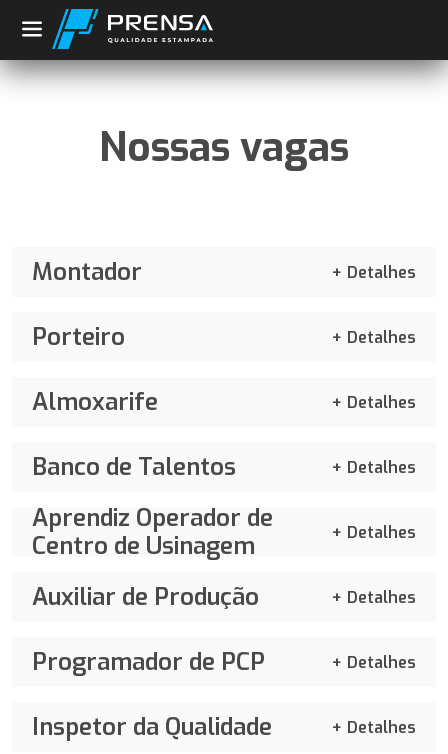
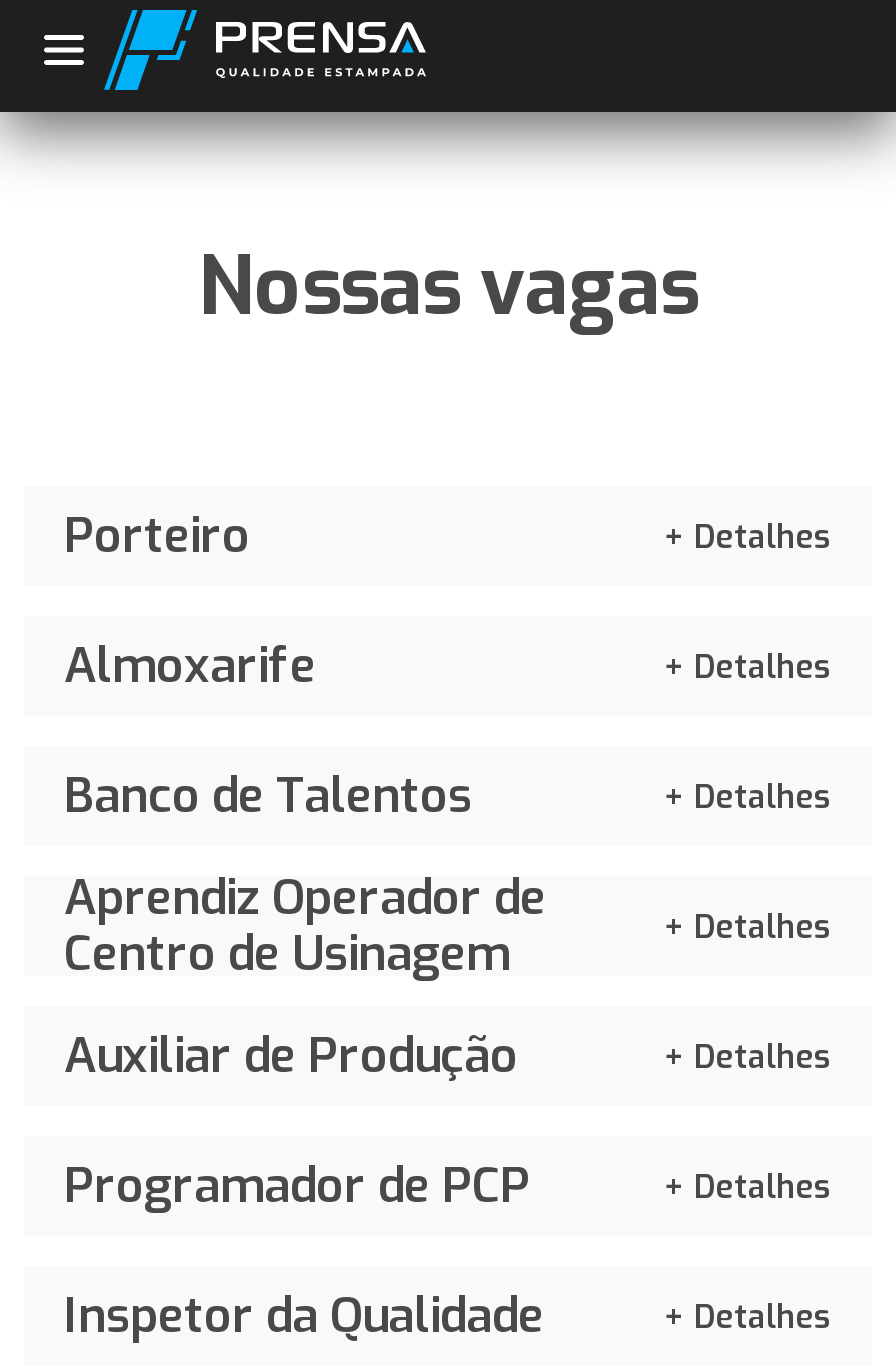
[32,256,416,288] Montador | Detalhes -> none

